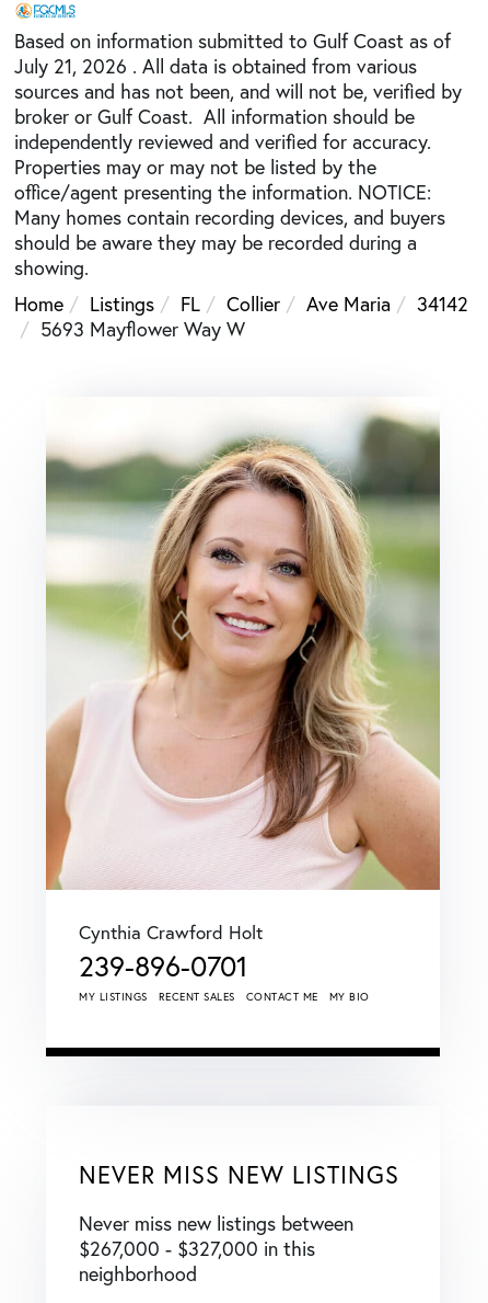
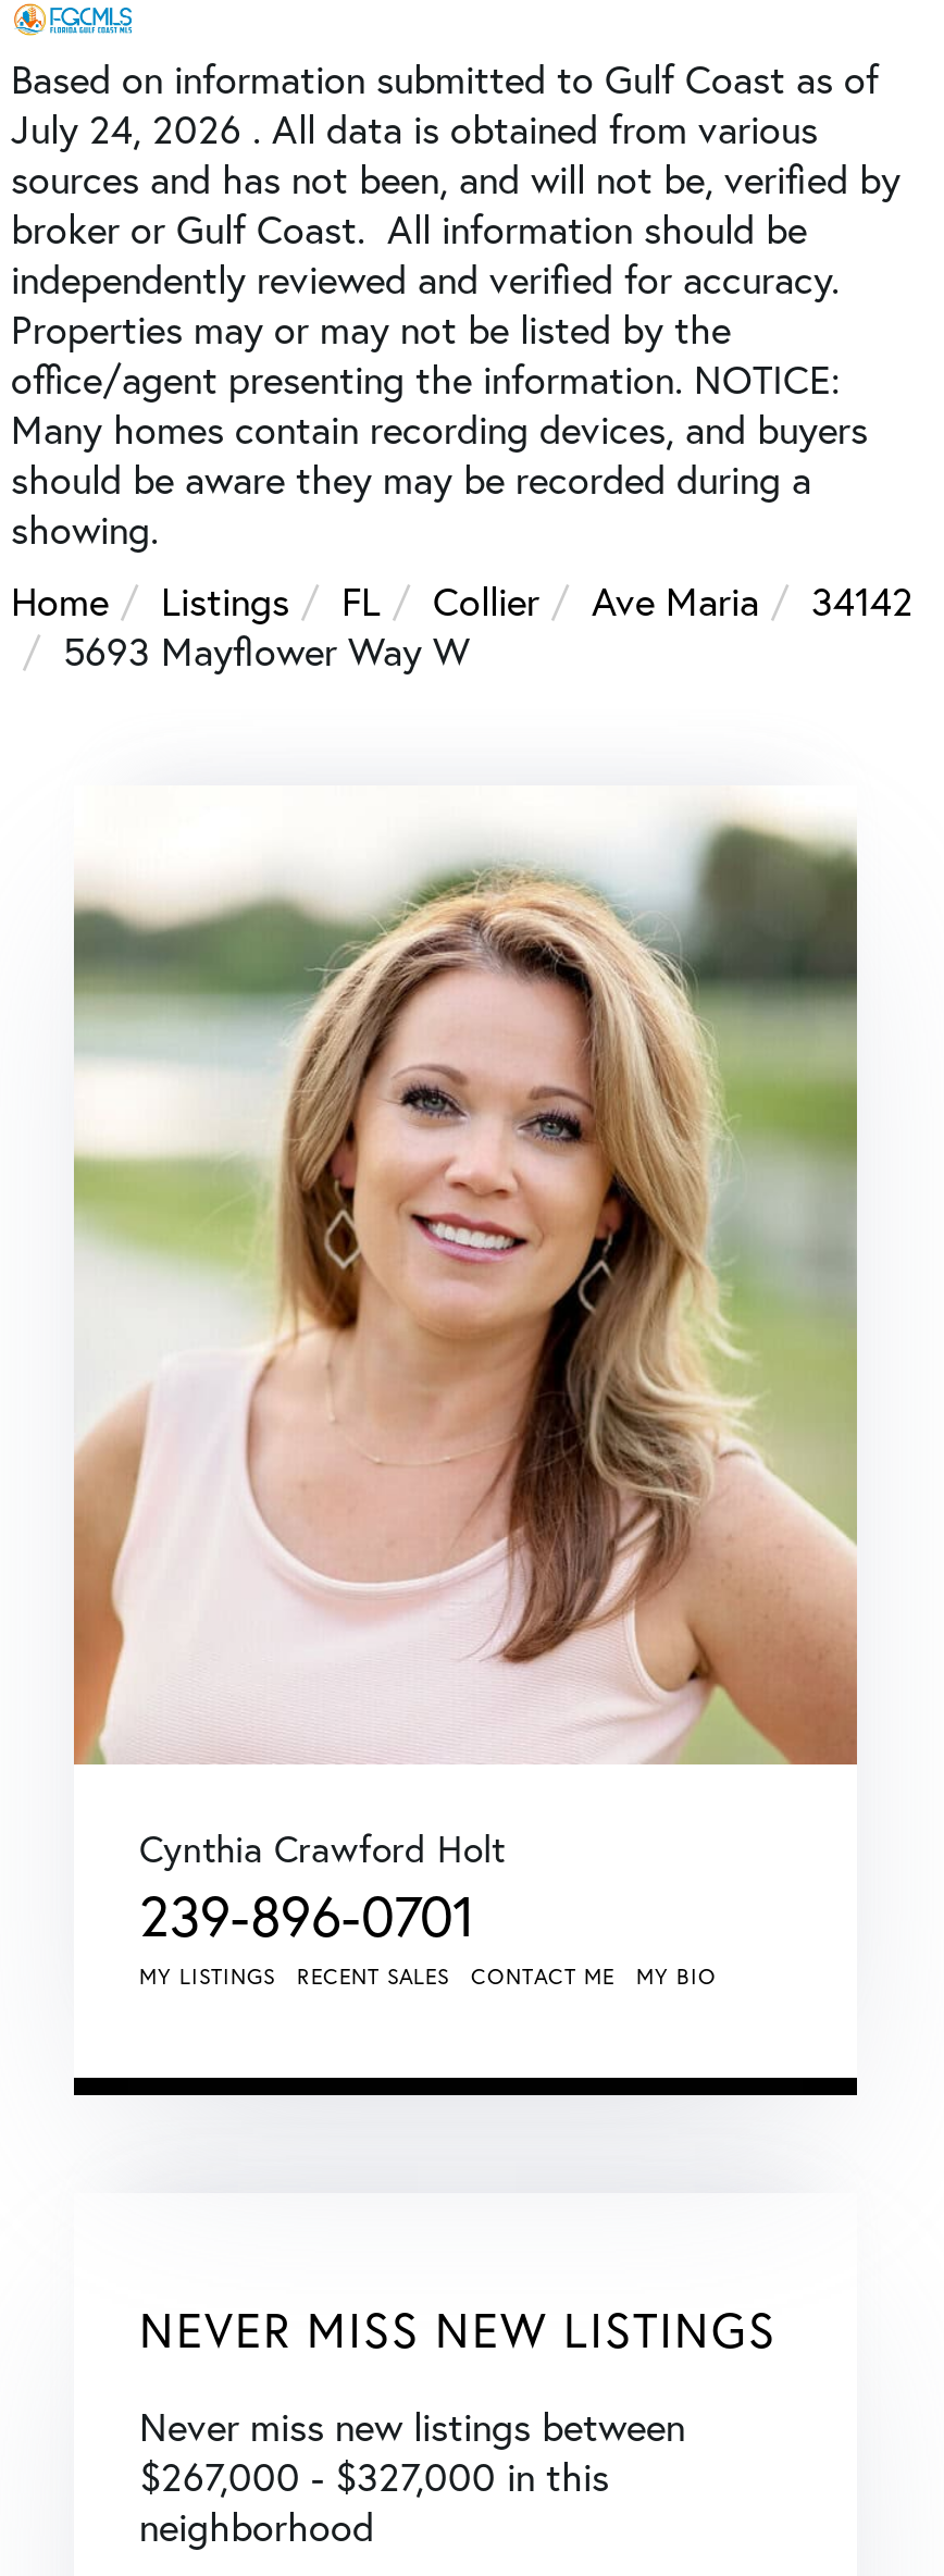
[14,53,417,78] July 21, 2026 . All data is obtained from various -> [11,104,818,154] July 24, 2026 . All data is obtained from various

